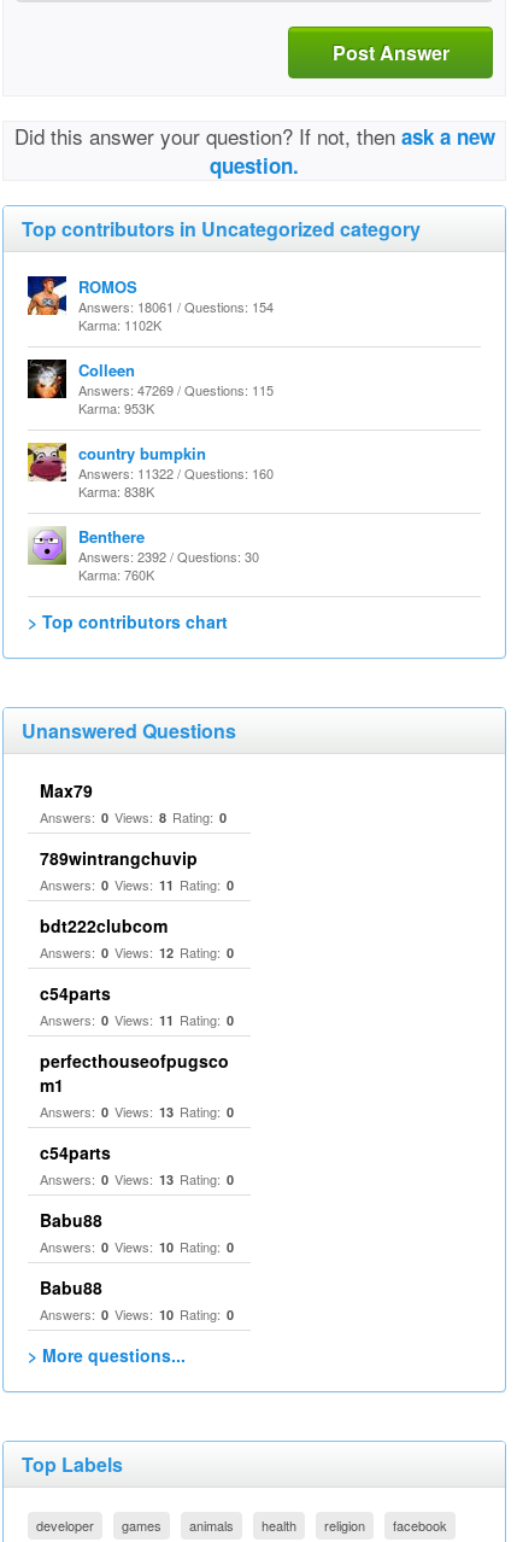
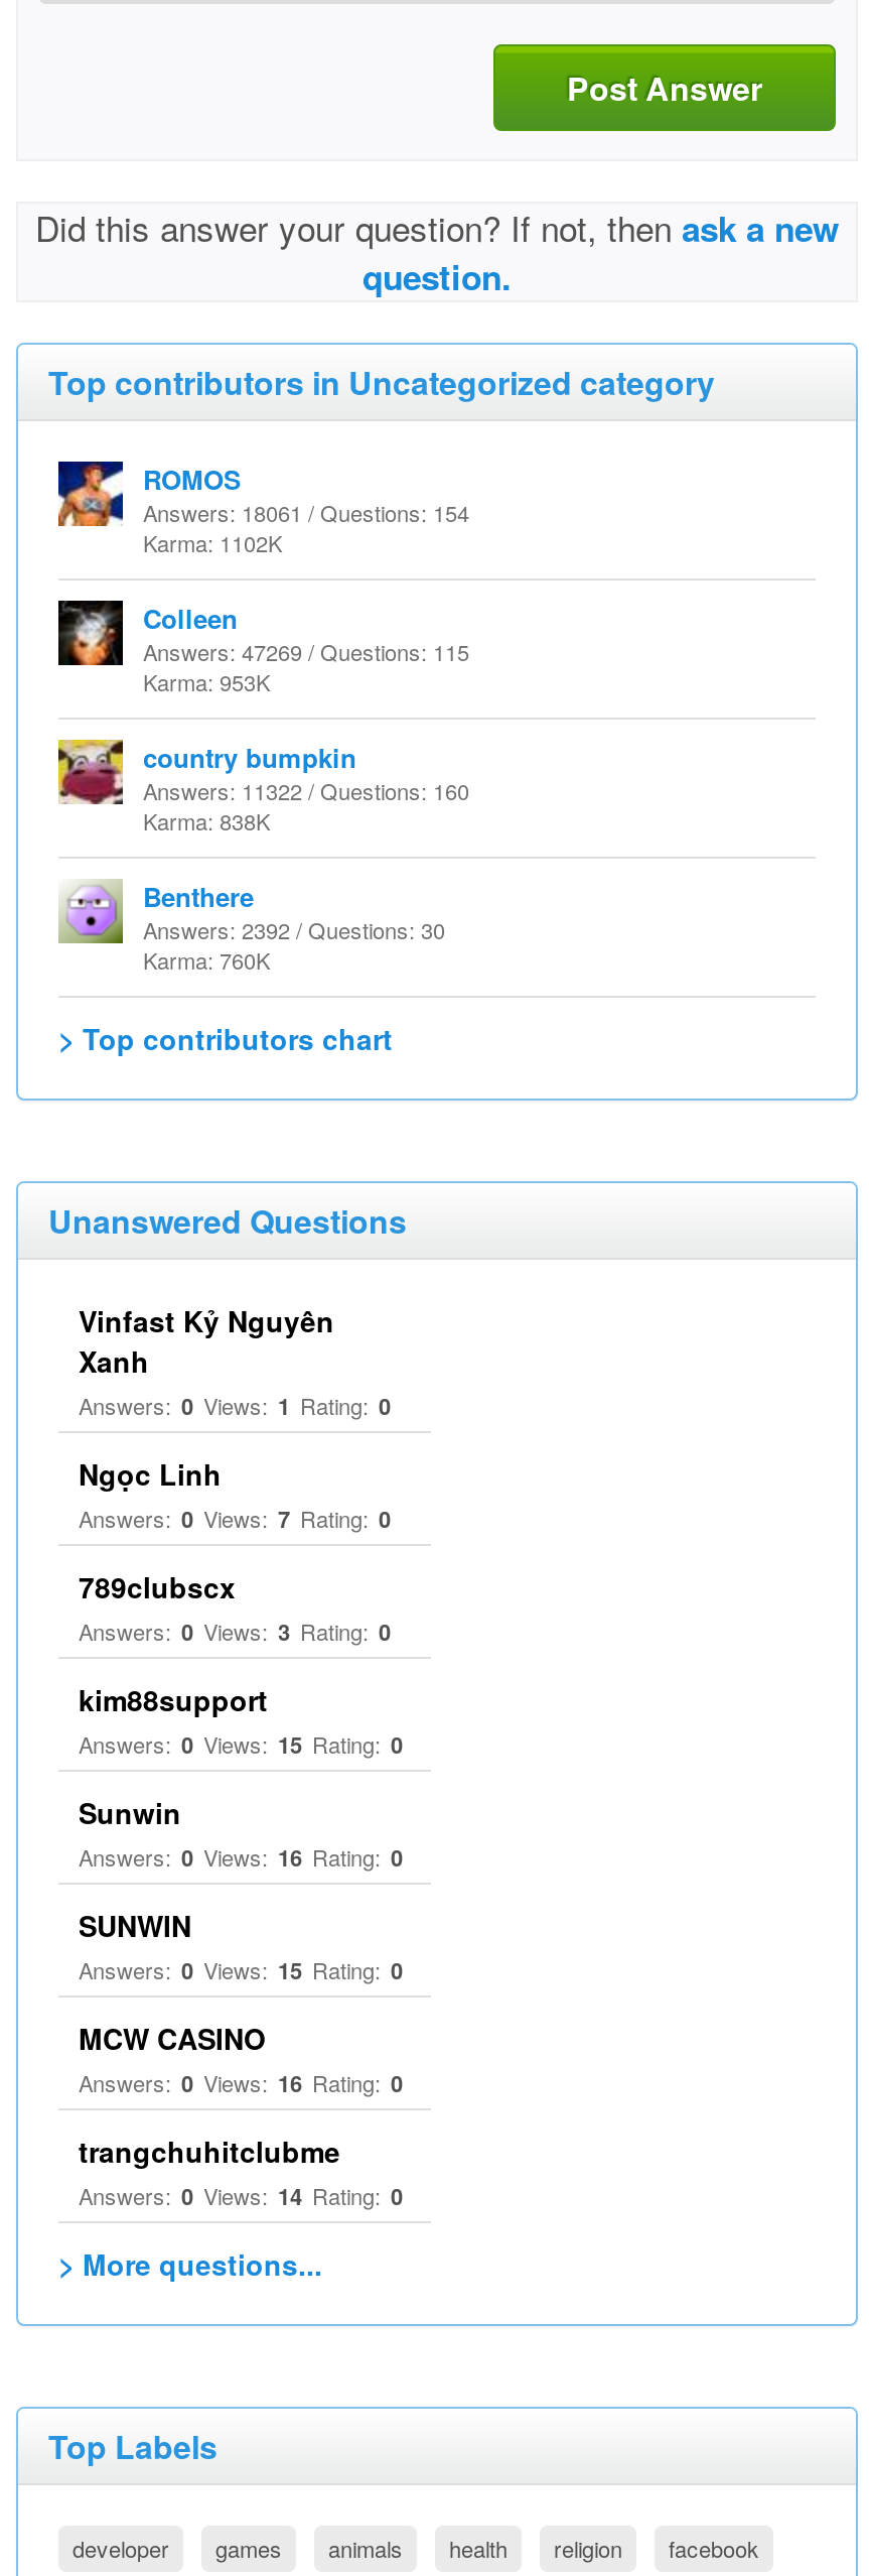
[40,778,227,827] Max79 | Answers: 0 Views: 8 Rating: 0 -> [79,1300,391,1421] Vinfast Kỷ Nguyên | Xanh | Answers: 0 Views: 1 Rating: 0
[40,846,234,894] 789wintrangchuvip | Answers: 0 Views: 11 Rating: 0 -> [79,1453,391,1534] Ngọc Linh | Answers: 0 Views: 7 Rating: 0
[40,913,234,962] bdt222clubcom | Answers: 0 Views: 12 Rating: 0 -> [79,1566,391,1647] 789clubscx | Answers: 0 Views: 3 Rating: 0
[40,981,234,1029] c54parts | Answers: 0 Views: 11 Rating: 0 -> [79,1679,403,1760] kim88support | Answers: 0 Views: 15 Rating: 0
[40,1049,234,1121] perfecthouseofpugsco | m1 | Answers: 0 Views: 13 Rating: 0 -> [79,1792,403,1873] Sunwin | Answers: 0 Views: 16 Rating: 0
[40,1140,234,1188] c54parts | Answers: 0 Views: 13 Rating: 0 -> [79,1905,403,1985] SUNWIN | Answers: 0 Views: 15 Rating: 0
[40,1208,234,1256] Babu88 | Answers: 0 Views: 10 Rating: 0 -> [79,2018,403,2098] MCW CASINO | Answers: 0 Views: 16 Rating: 0
[40,1275,234,1324] Babu88 | Answers: 0 Views: 10 Rating: 0 -> [79,2131,403,2211] trangchuhitclubme | Answers: 0 Views: 14 Rating: 0

